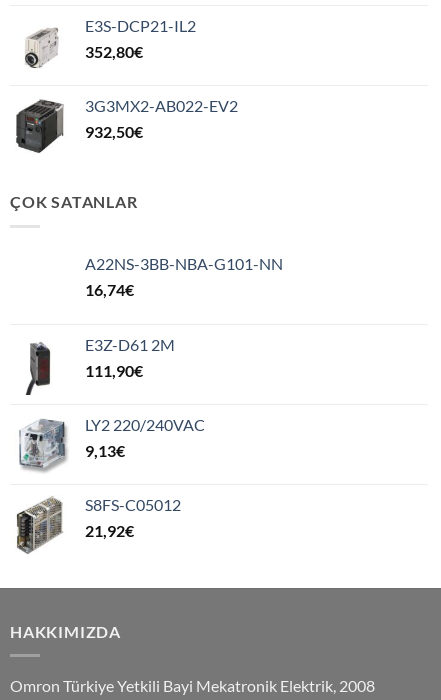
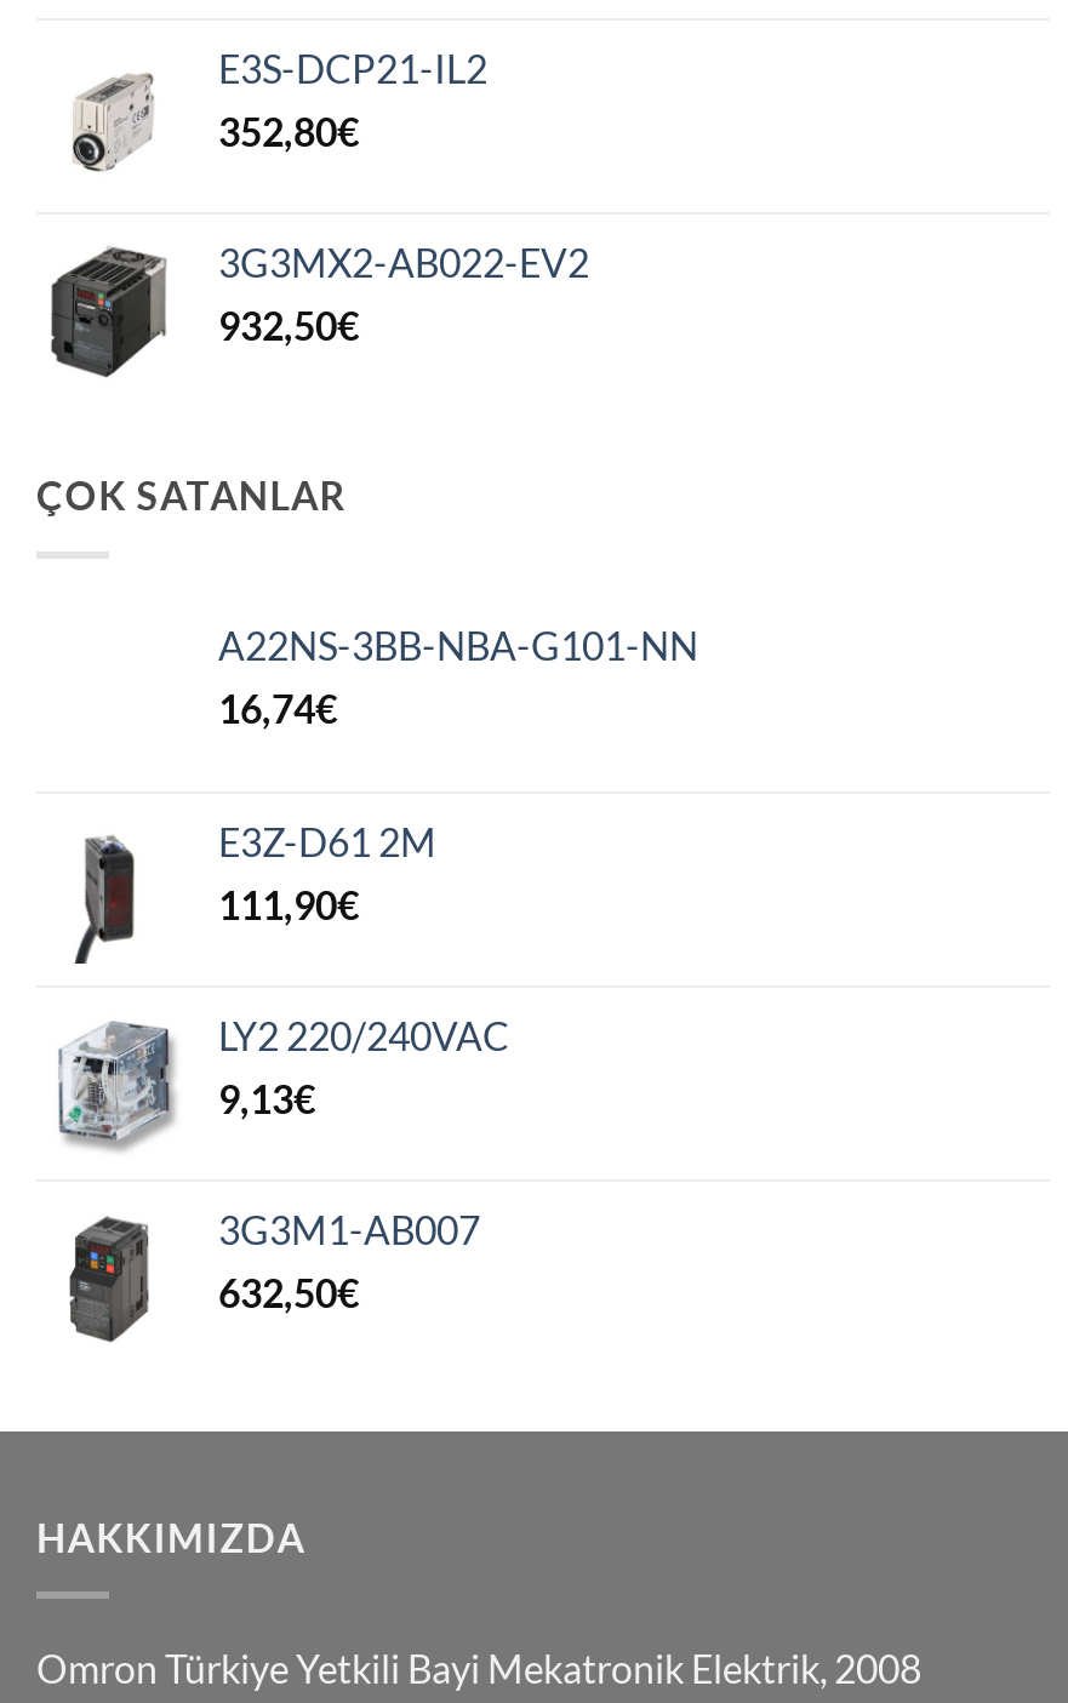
[16,495,181,555] [image] | S8FS-C05012 | 21,92€ -> [53,1206,480,1349] [image] | 3G3M1-AB007 | 632,50€

